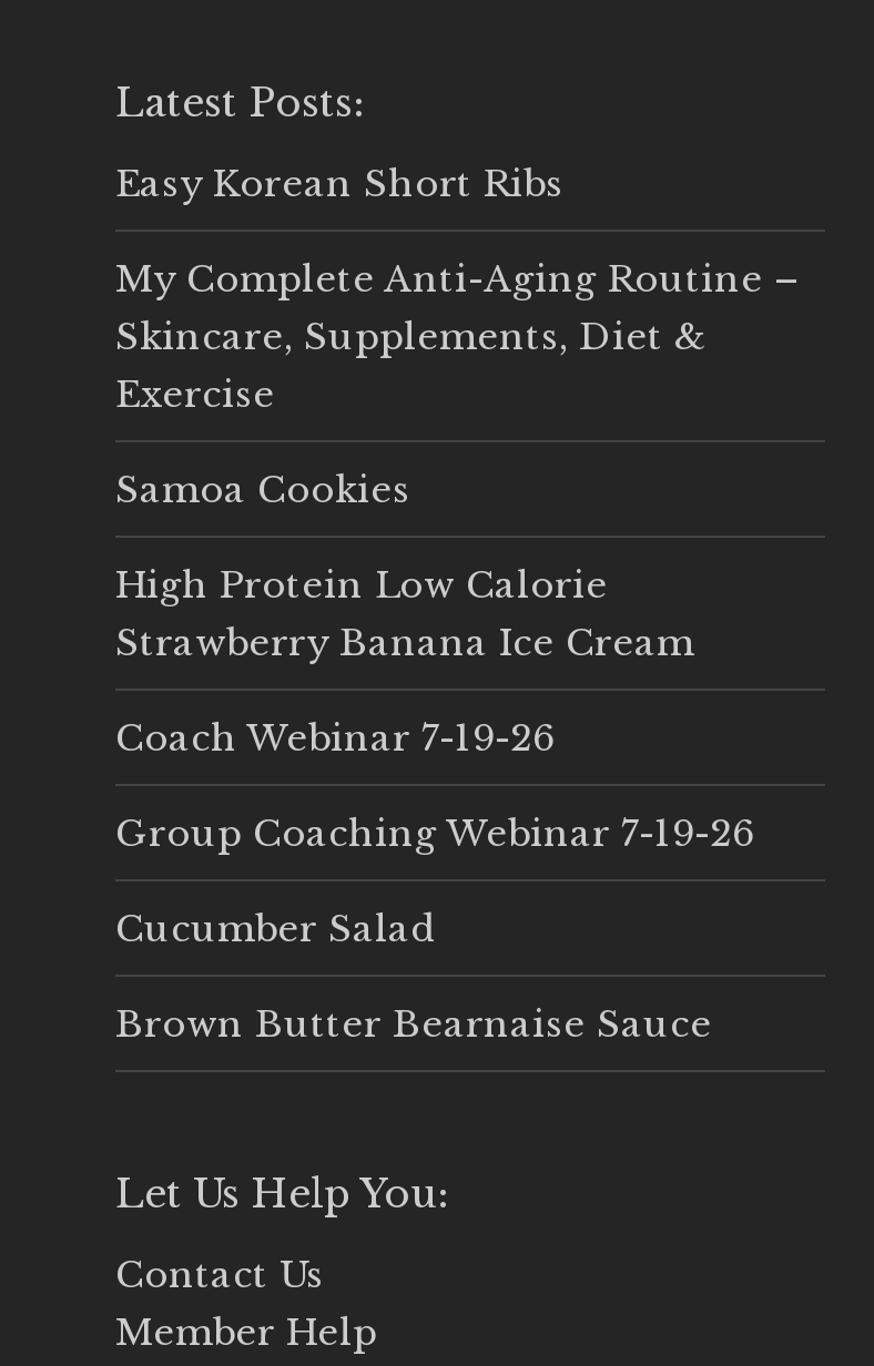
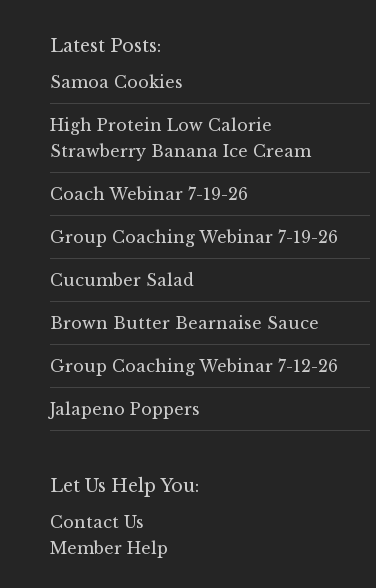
[115,161,799,416] Easy Korean Short Ribs | My Complete Anti-Aging Routine – | Skincare, Supplements, Diet & | Exercise -> none
moved [115,467,754,1046] -> [50,72,338,333]: Samoa Cookies | High Protein Low Calorie | Strawberry Banana Ice Cream | Coach Webinar 7-19-26 | Group Coaching Webinar 7-19-26 | Cucumber Salad | Brown Butter Bearnaise Sauce
none -> [50,356,338,419] Group Coaching Webinar 7-12-26 | Jalapeno Poppers

